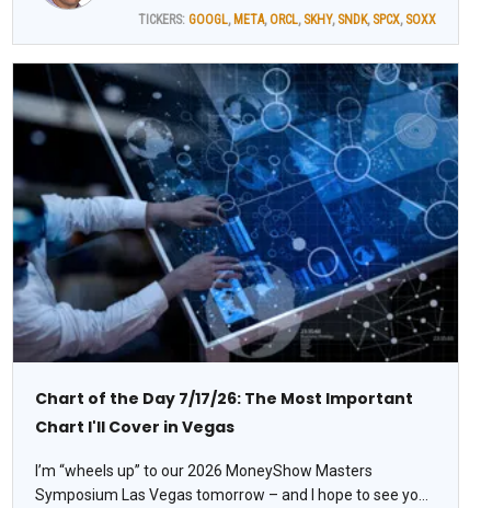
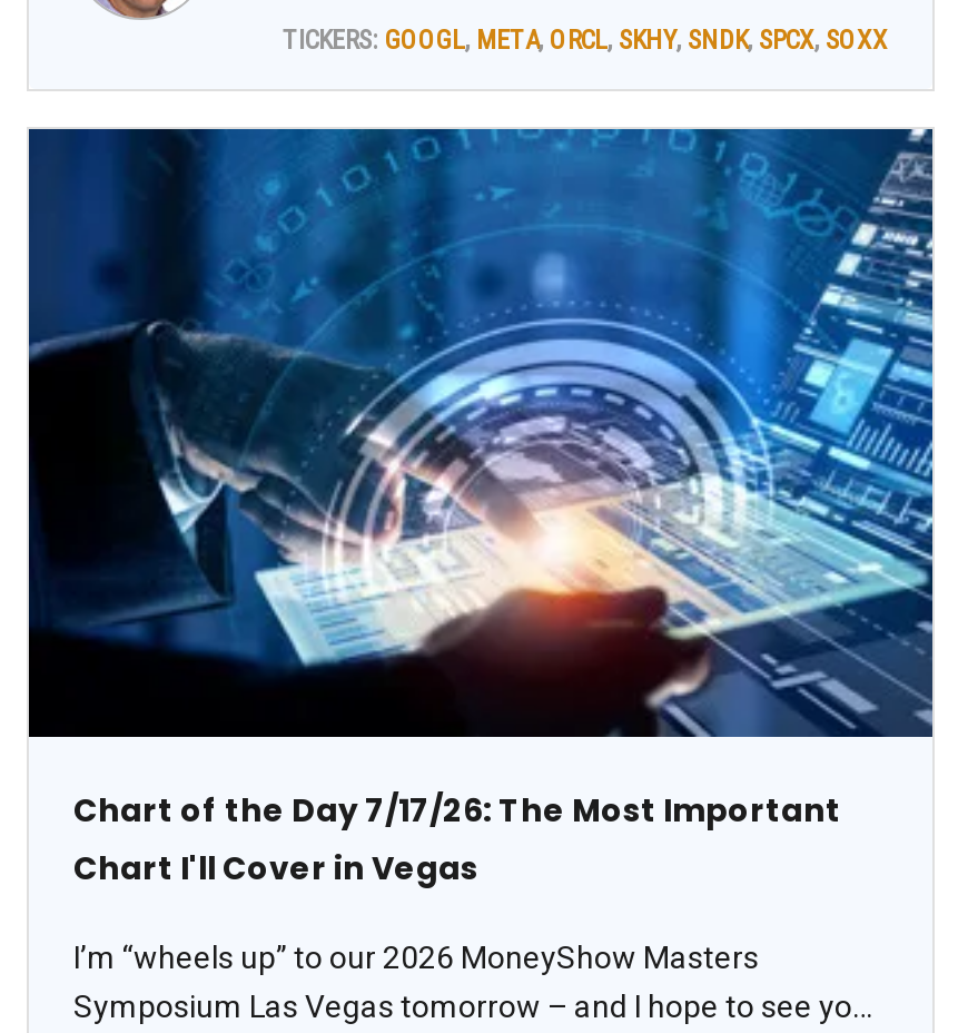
[12,62,459,363] [image] -> [27,127,935,739] [image]

